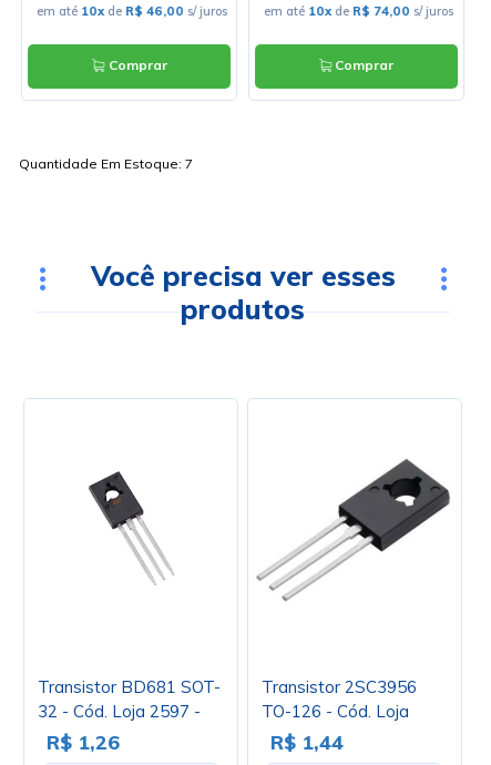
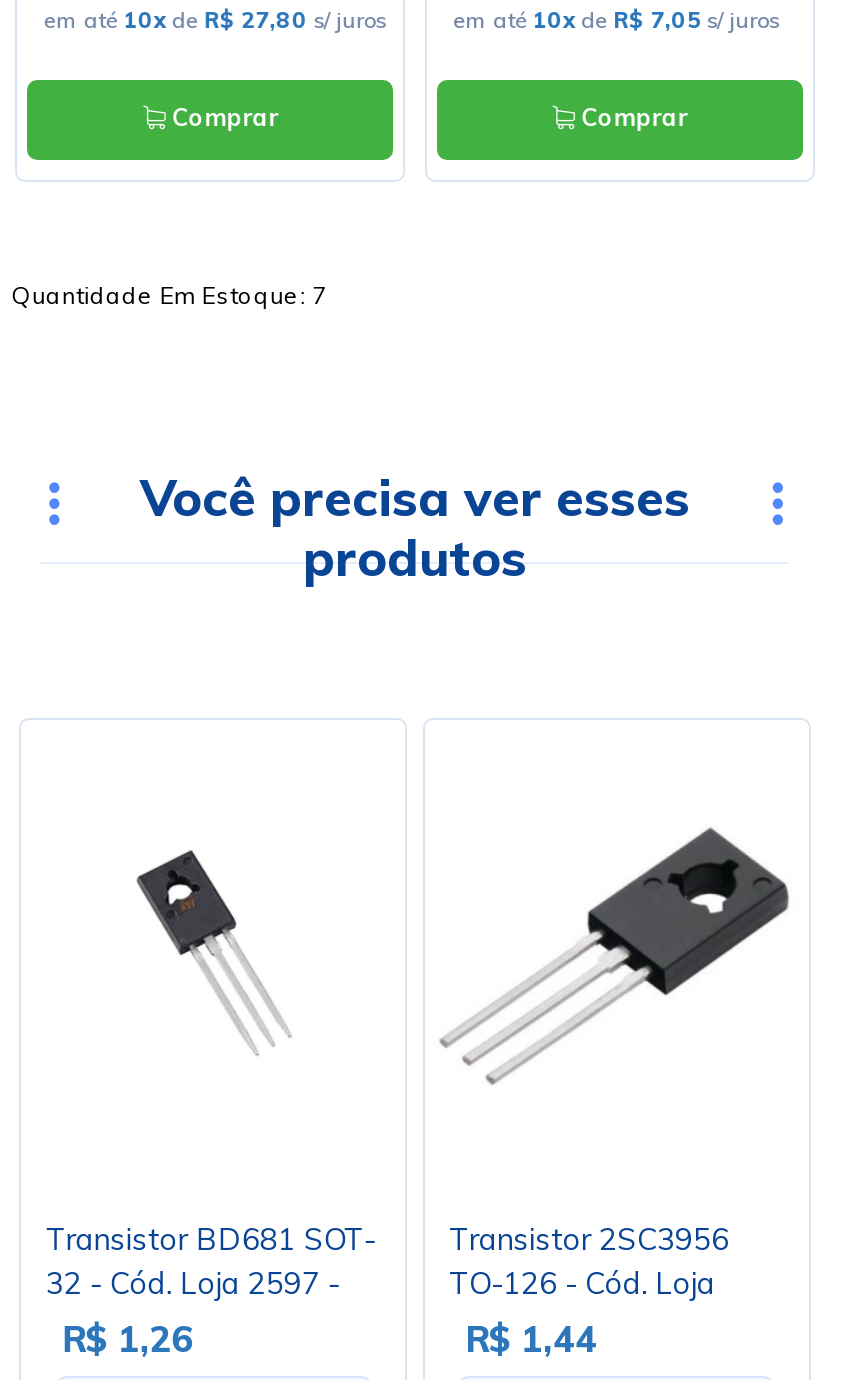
[37,4,228,19] em até 10x de R$ 46,00 s/ juros -> [44,6,386,34] em até 10x de R$ 27,80 s/ juros
[264,4,453,19] em até 10x de R$ 74,00 s/ juros -> [453,6,779,34] em até 10x de R$ 7,05 s/ juros

